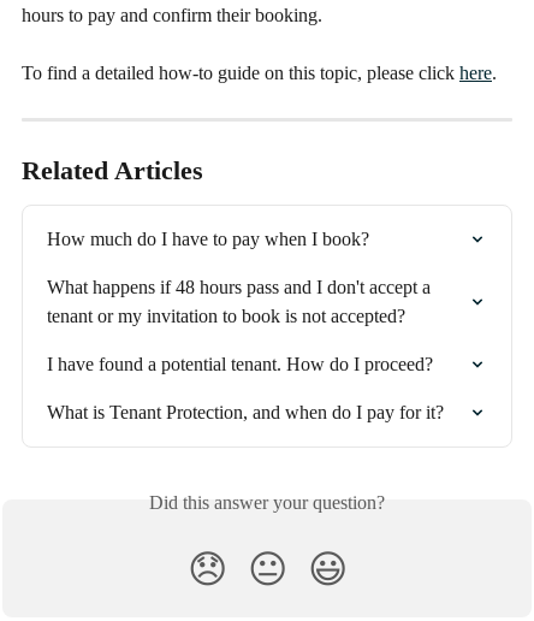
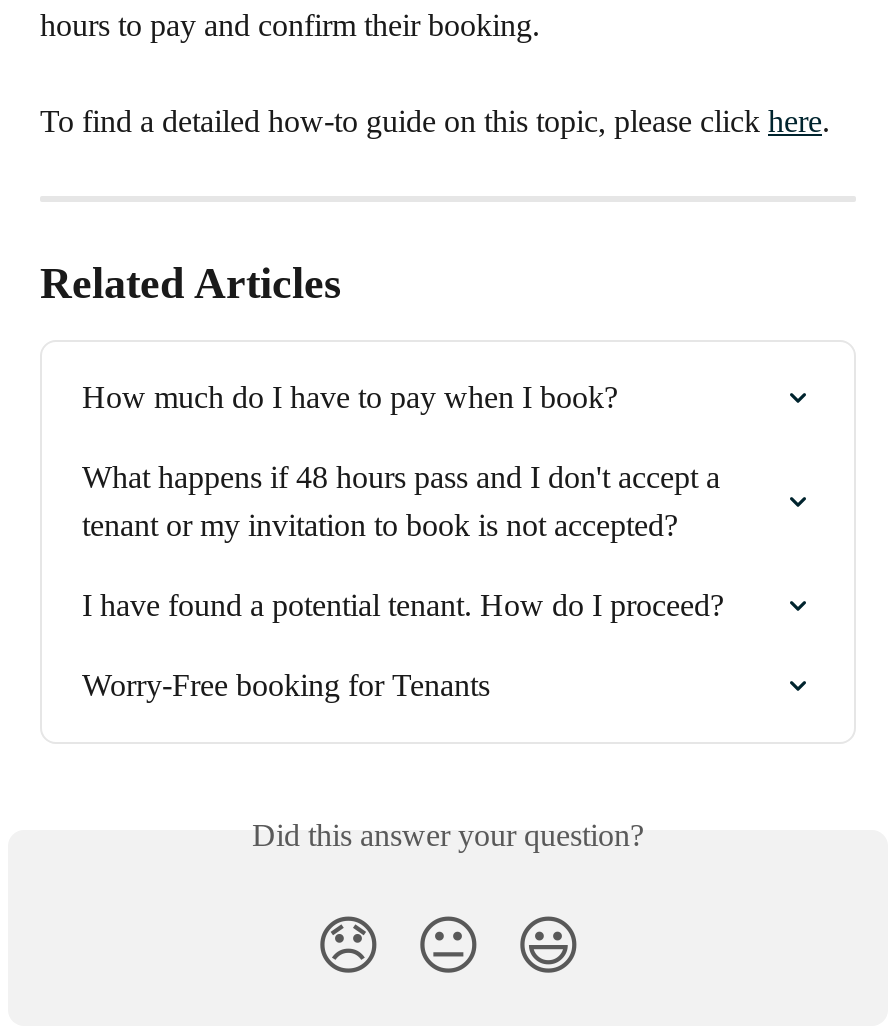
[47,402,444,422] What is Tenant Protection, and when do I pay for it? -> [82,668,490,702] Worry-Free booking for Tenants

